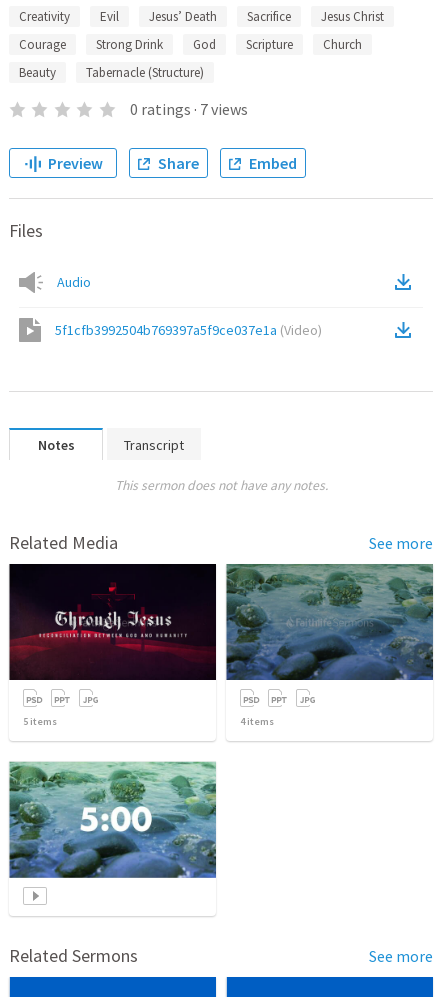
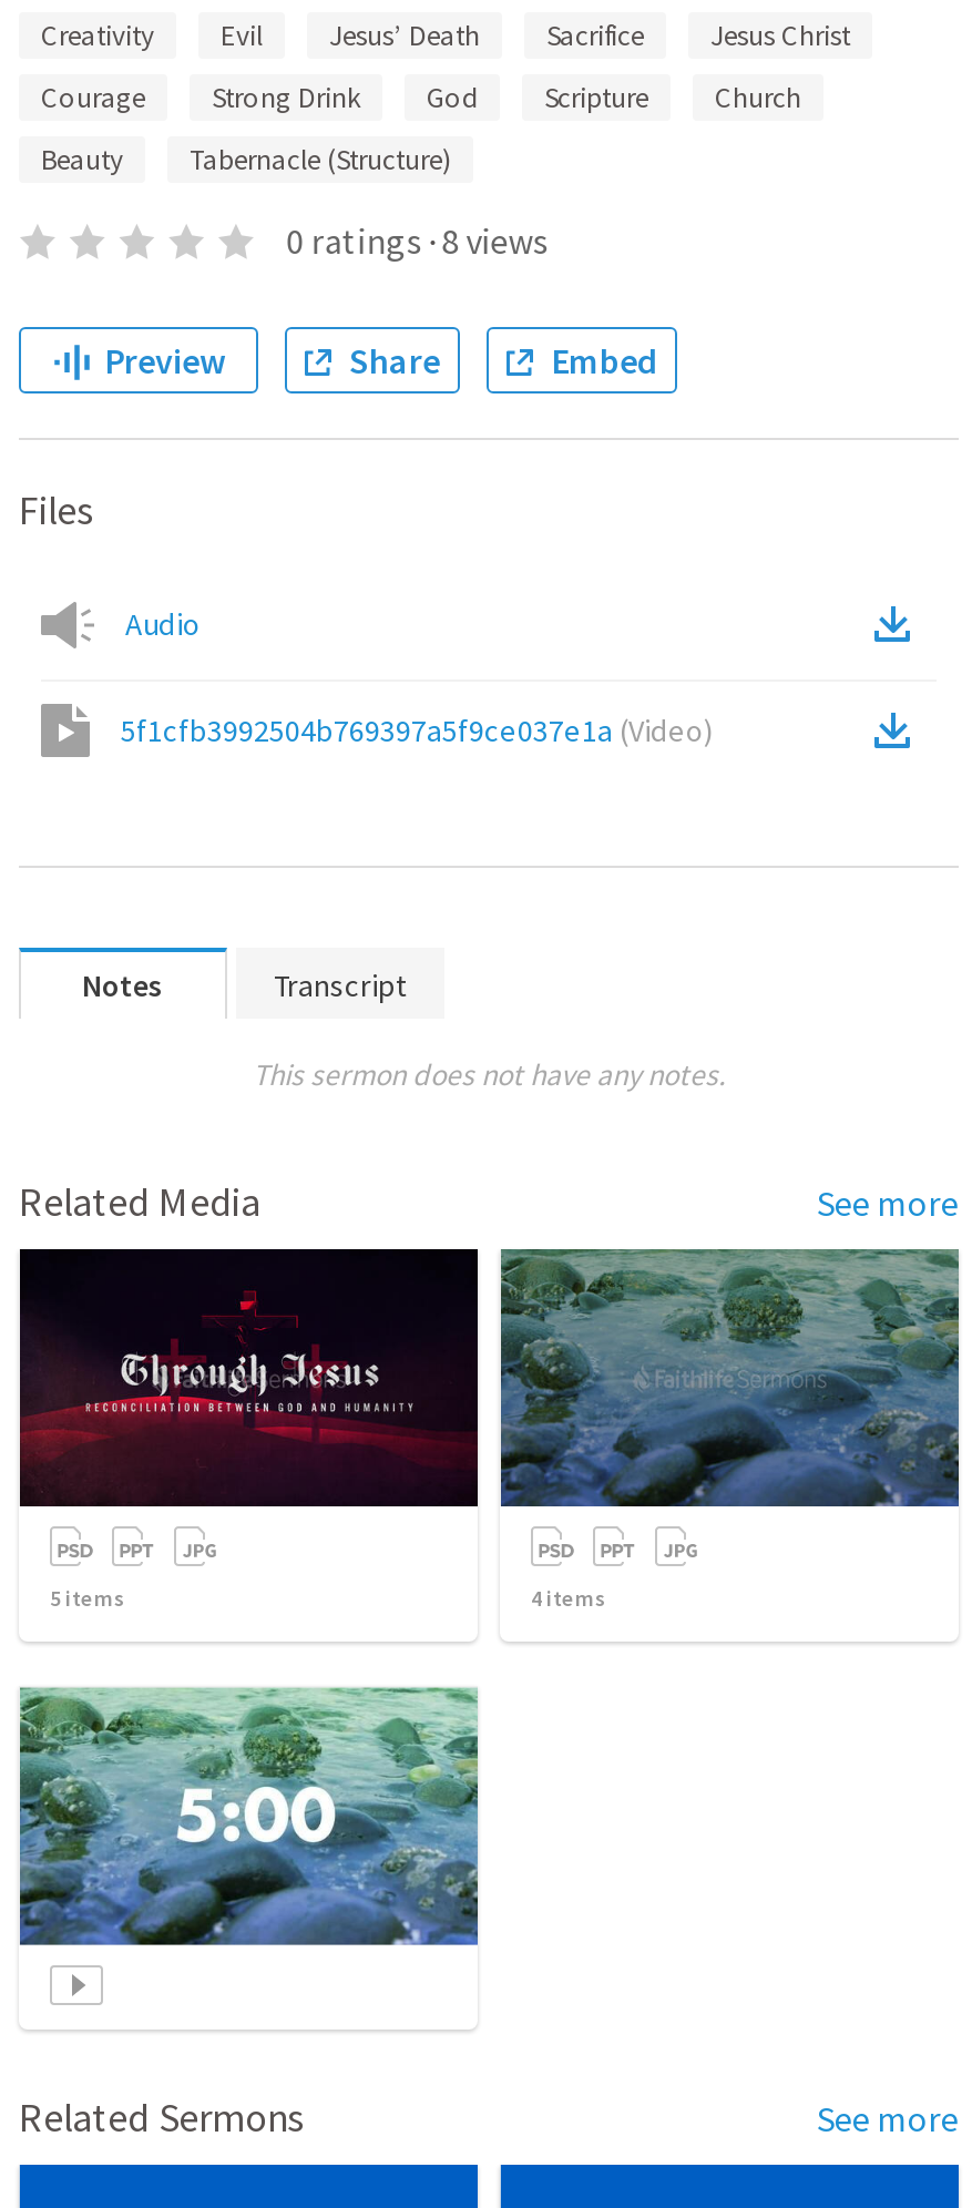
[130,99,248,119] 0 ratings · 7 views -> [286,218,548,263] 0 ratings · 8 views

